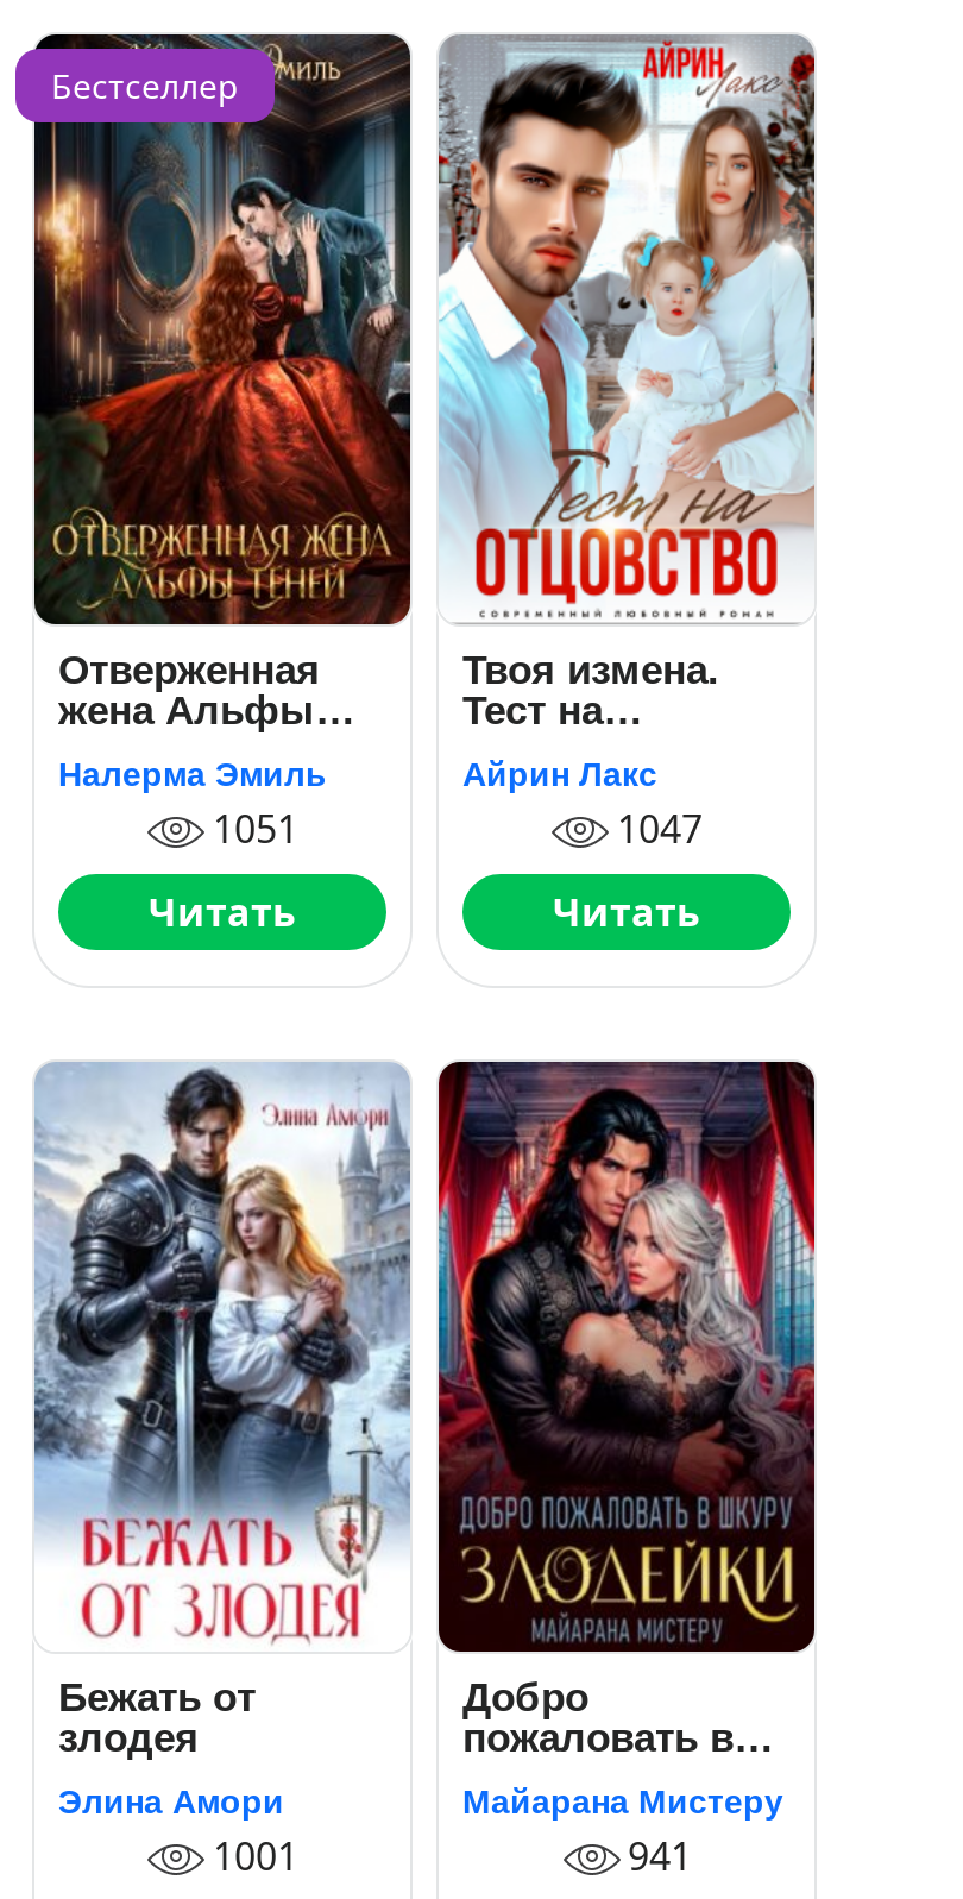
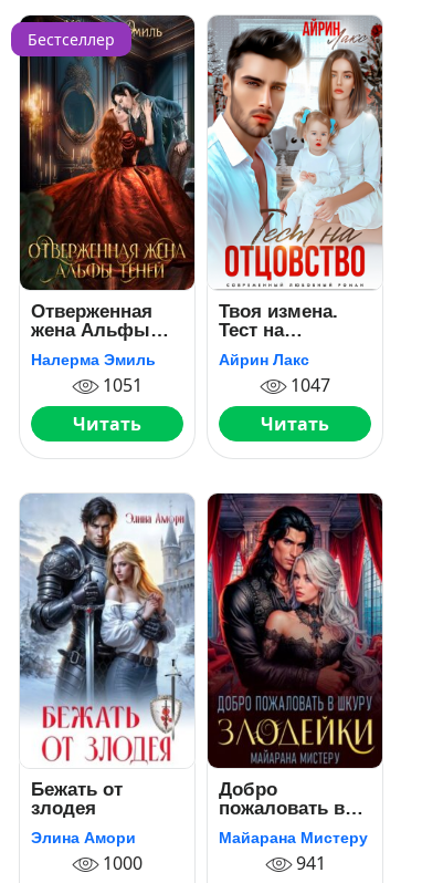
[213,1830,298,1882] 1001 -> [103,851,143,875] 1000

